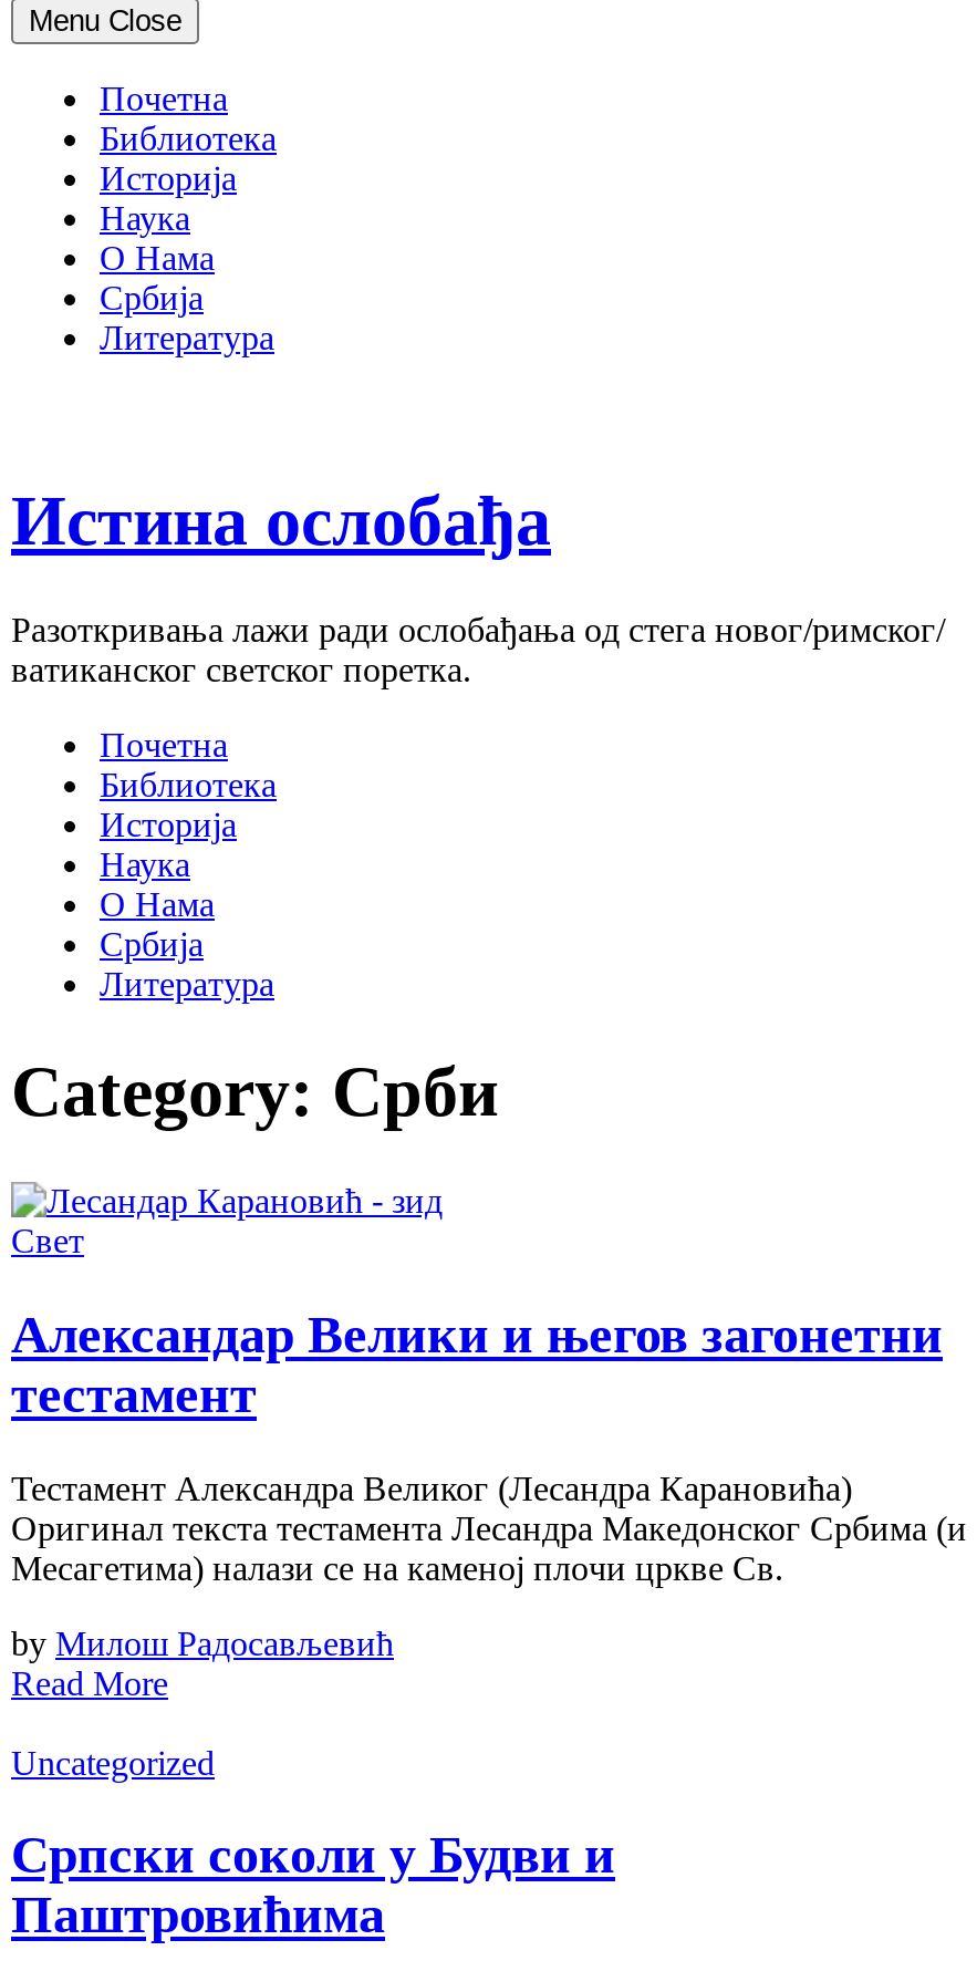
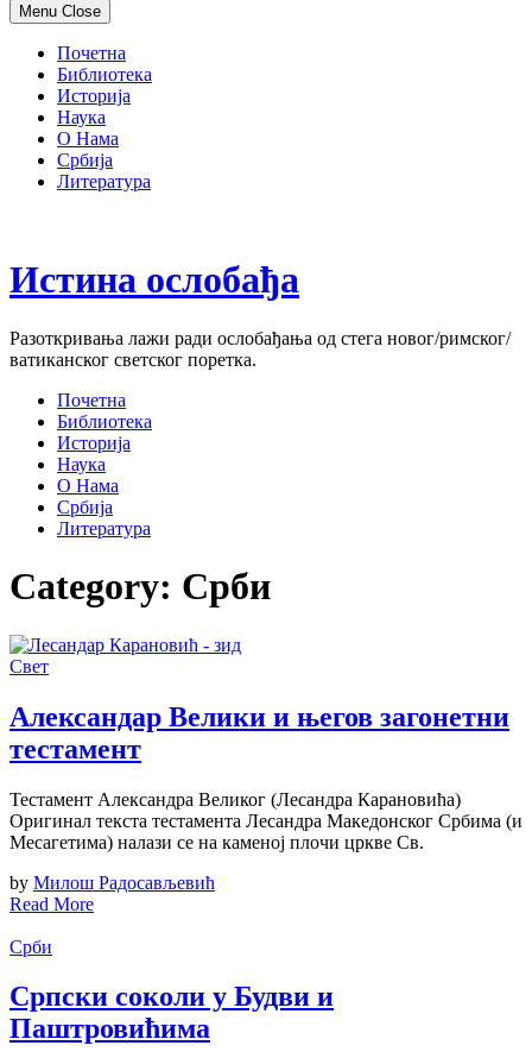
[11,1743,215,1781] Uncategorized -> [9,936,52,956] Срби

